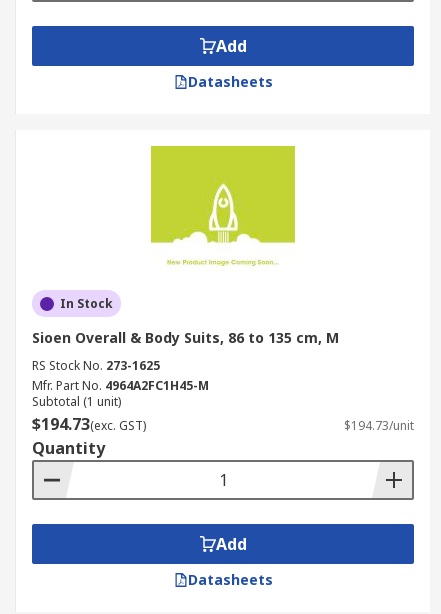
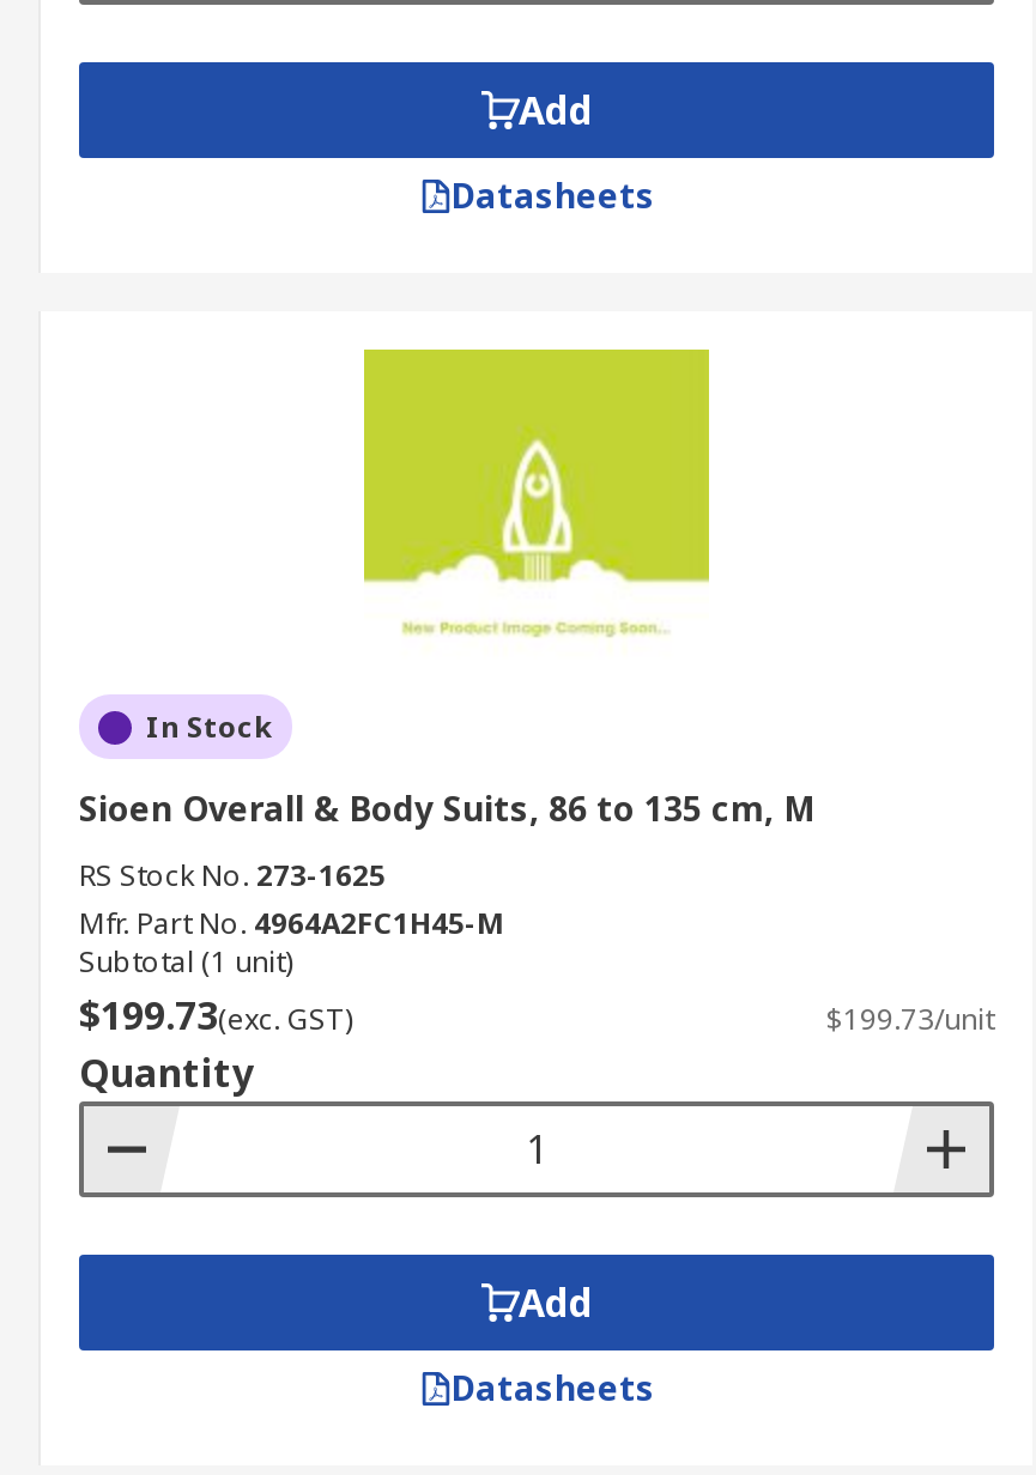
[32,413,414,435] $194.73(exc. GST) | $194.73/unit -> [79,989,994,1042] $199.73(exc. GST) | $199.73/unit

